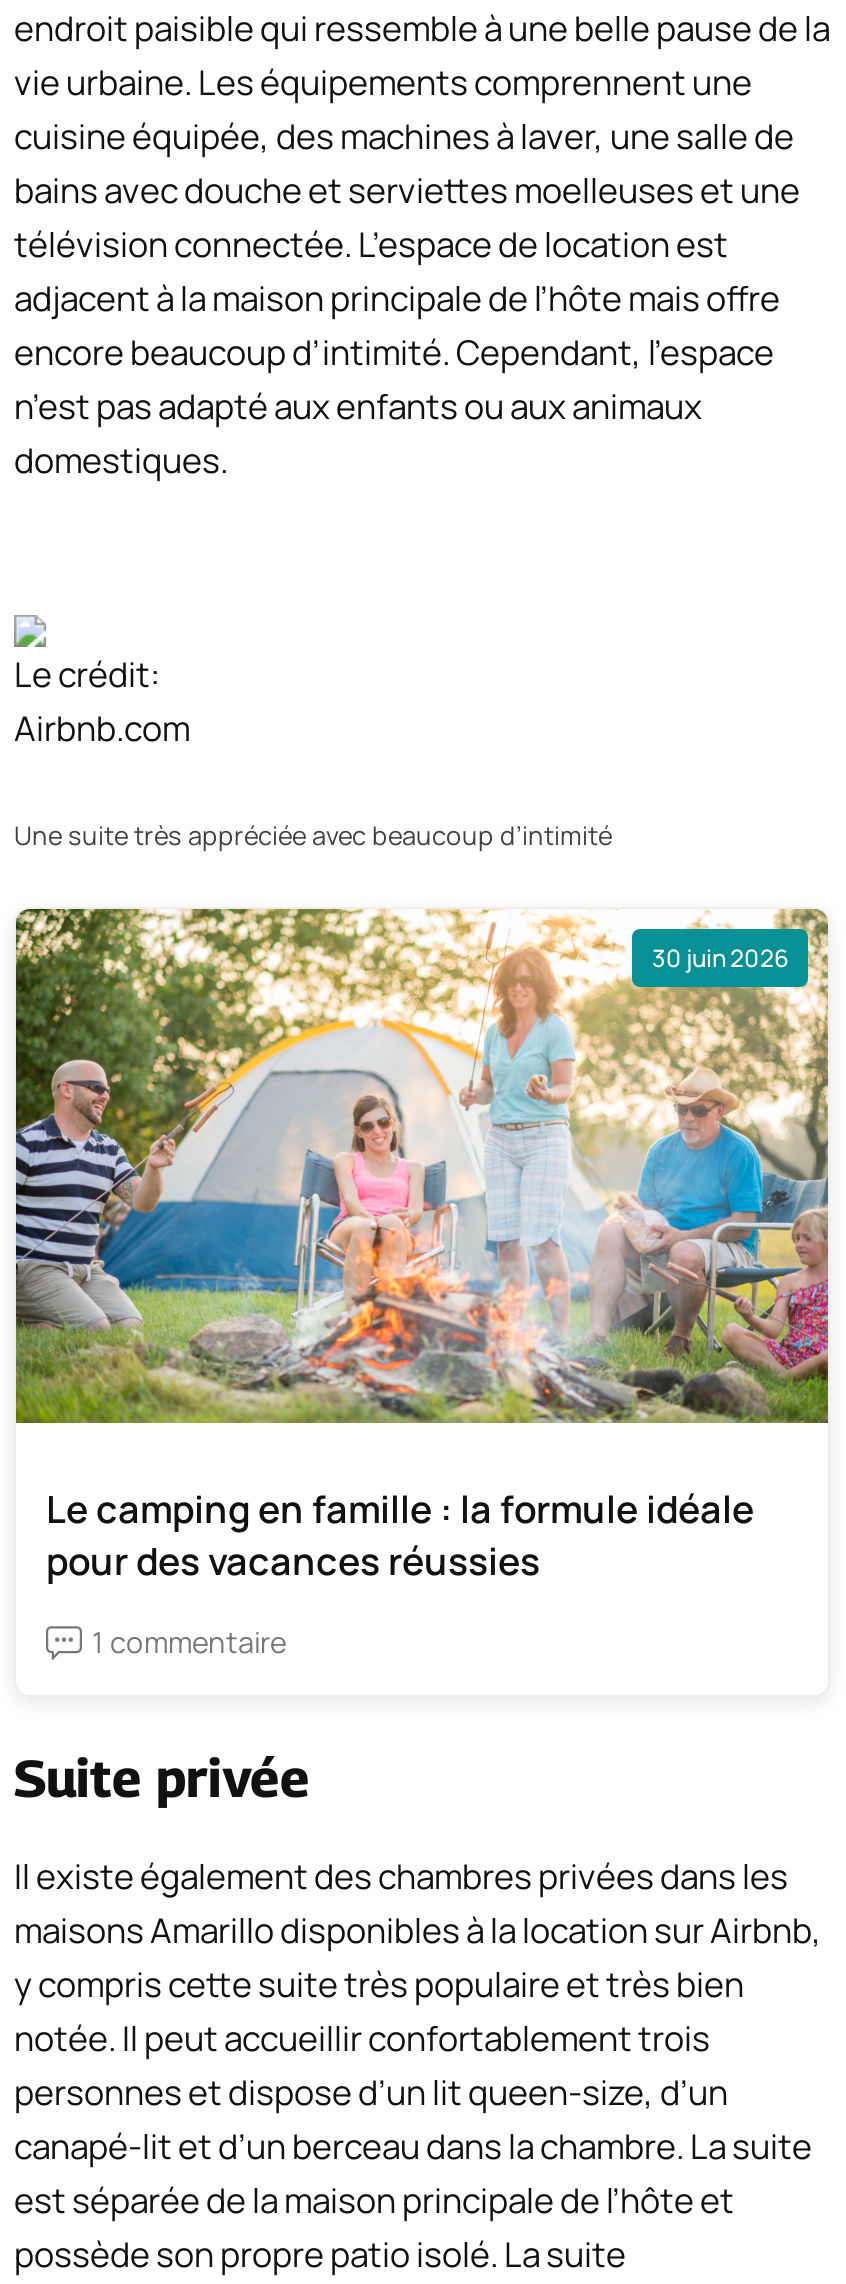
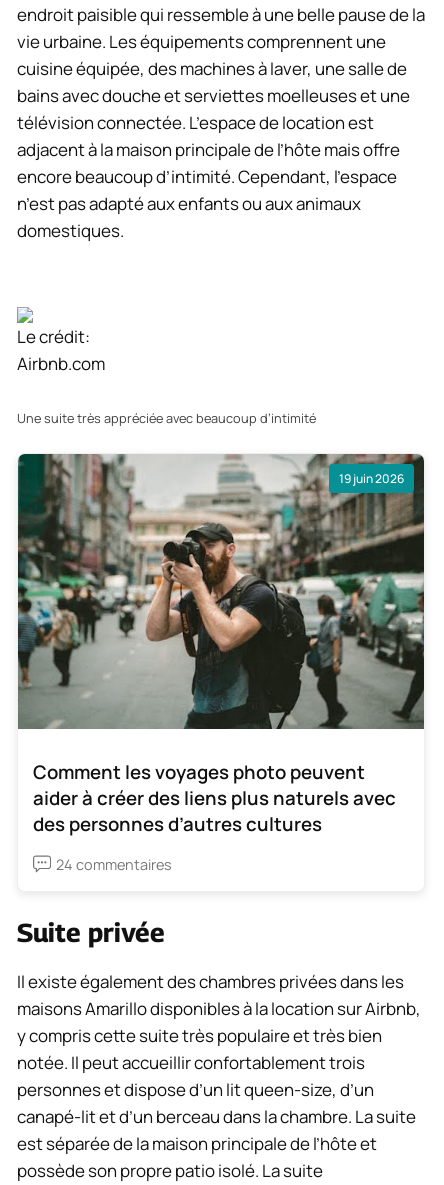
[14,906,830,1426] [image] | 30 juin 2026 -> [17,453,425,730] [image] | 19 juin 2026
[46,1484,754,1588] Le camping en famille : la formule idéale | pour des vacances réussies -> [33,759,396,837] Comment les voyages photo peuvent | aider à créer des liens plus naturels avec | des personnes d’autres cultures
[92,1624,286,1662] 1 commentaire -> [56,855,172,874] 24 commentaires

